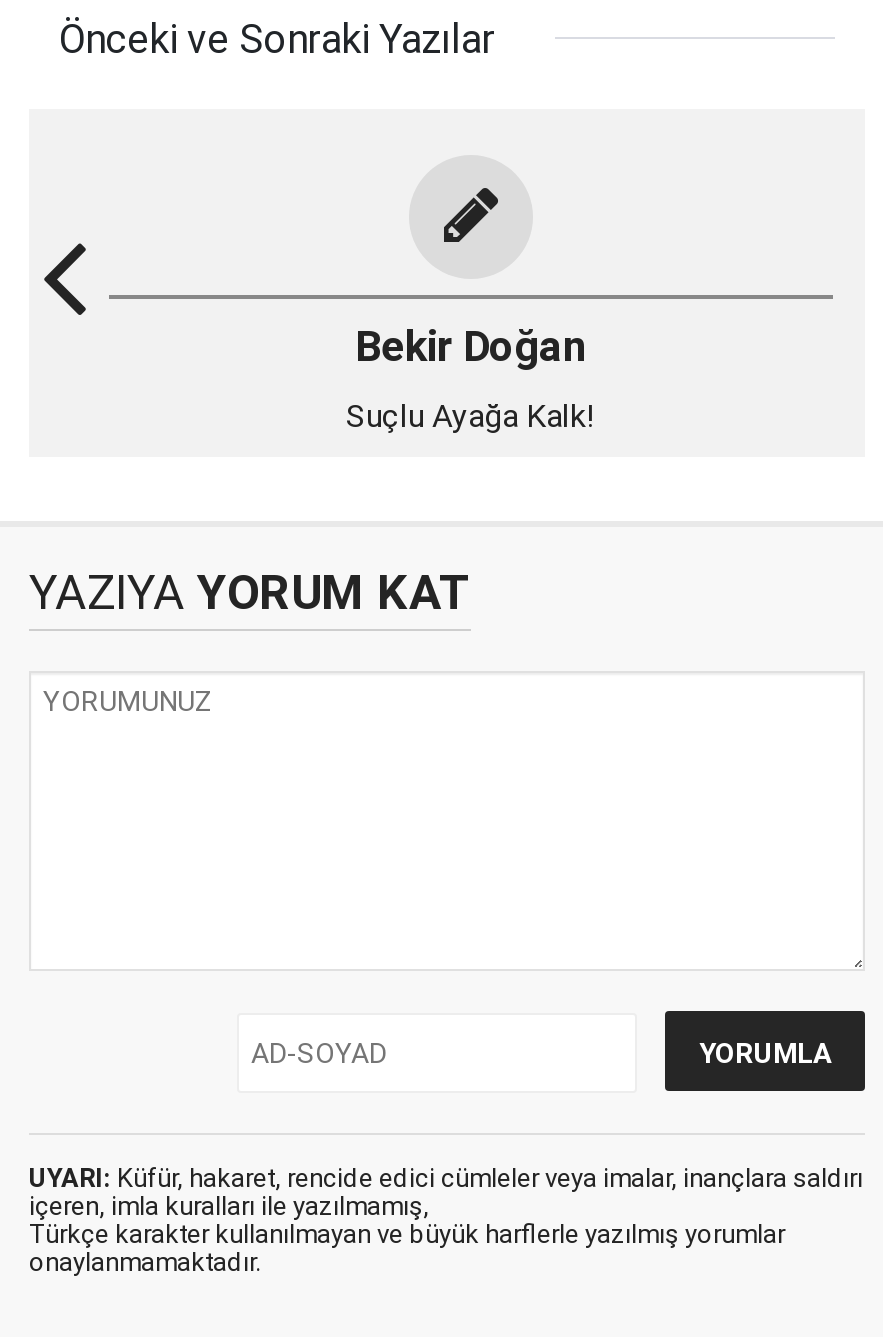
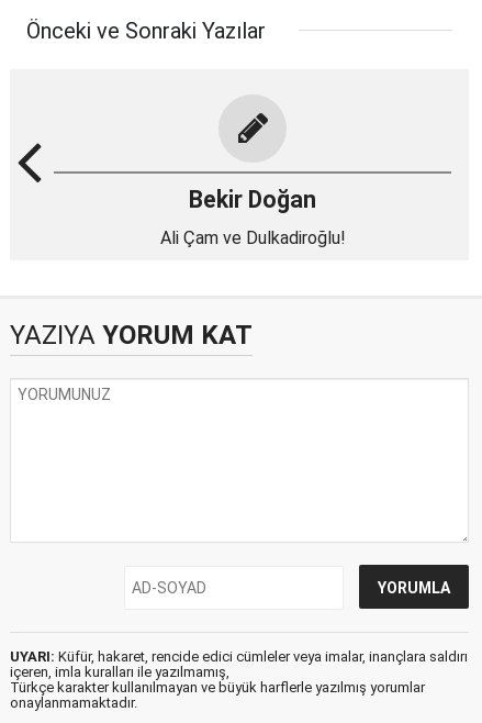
[346,396,596,434] Suçlu Ayağa Kalk! -> [160,227,345,248] Ali Çam ve Dulkadiroğlu!

